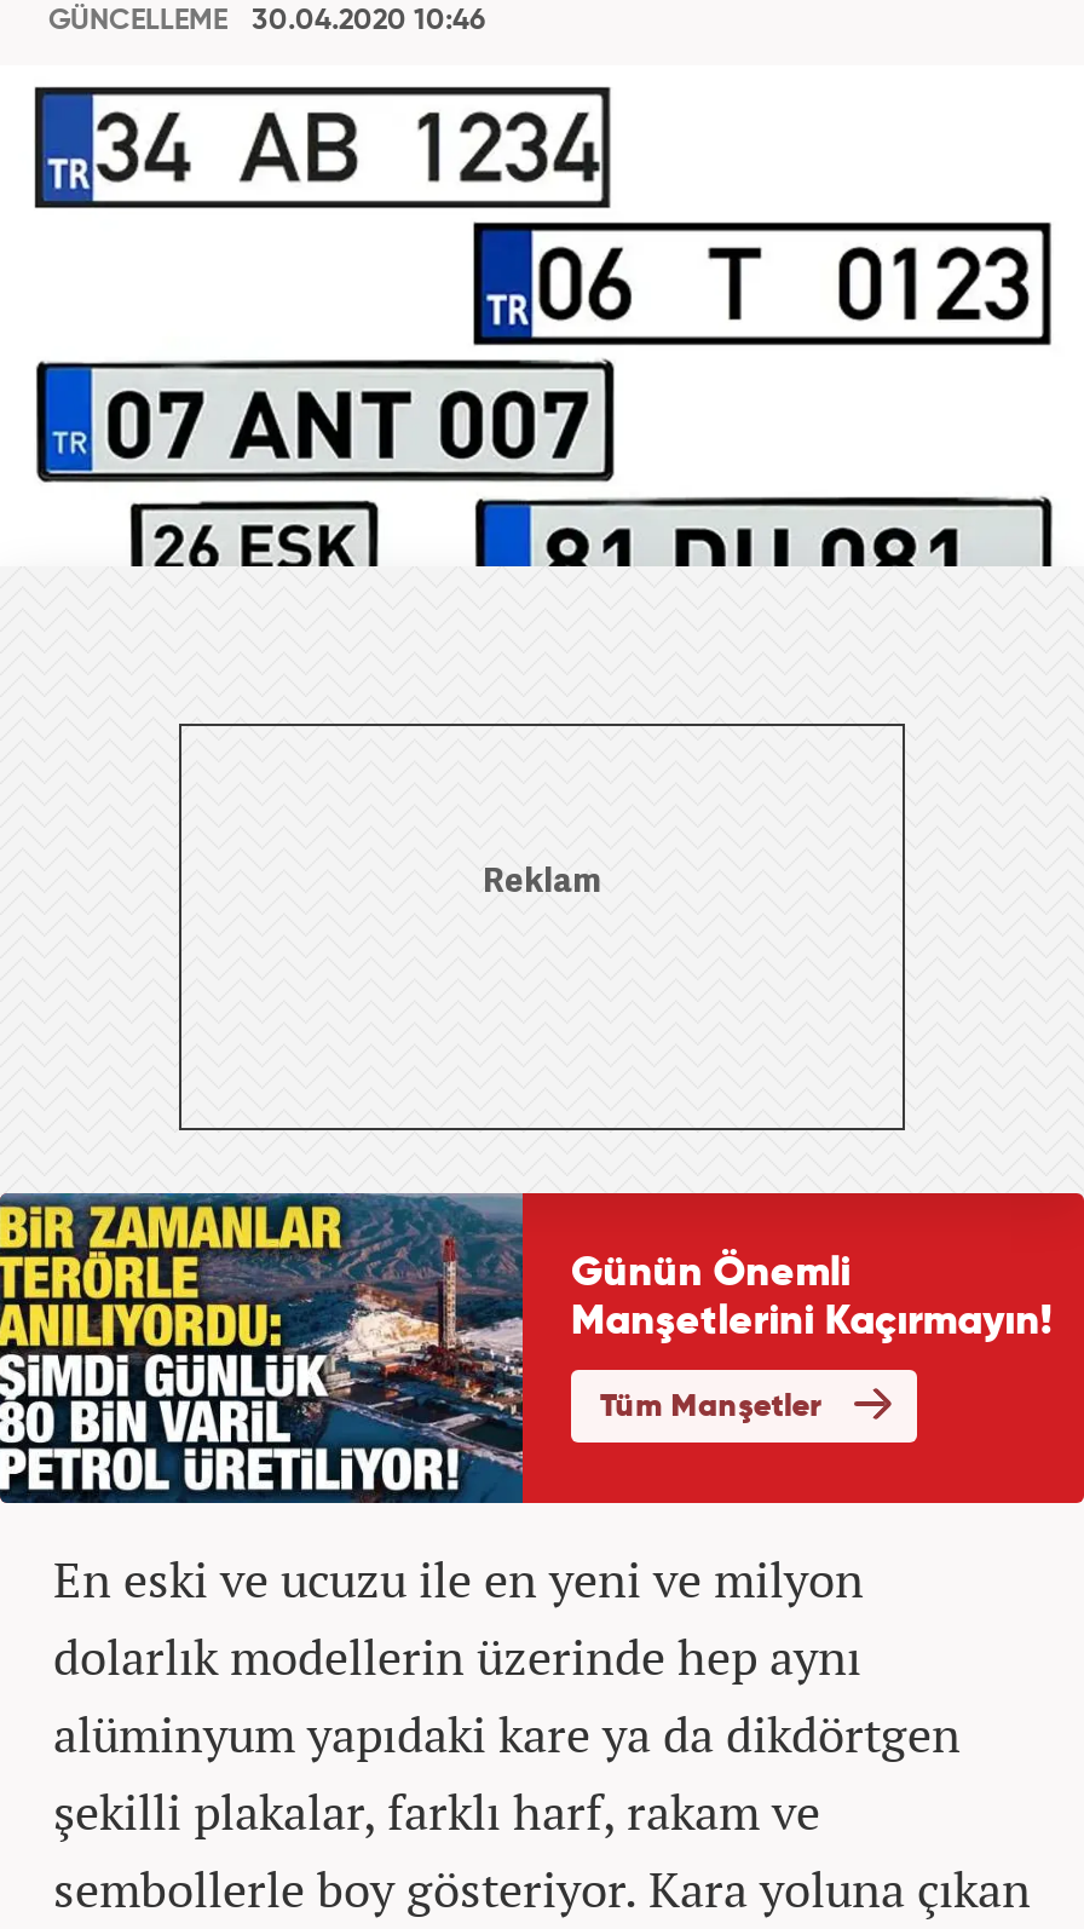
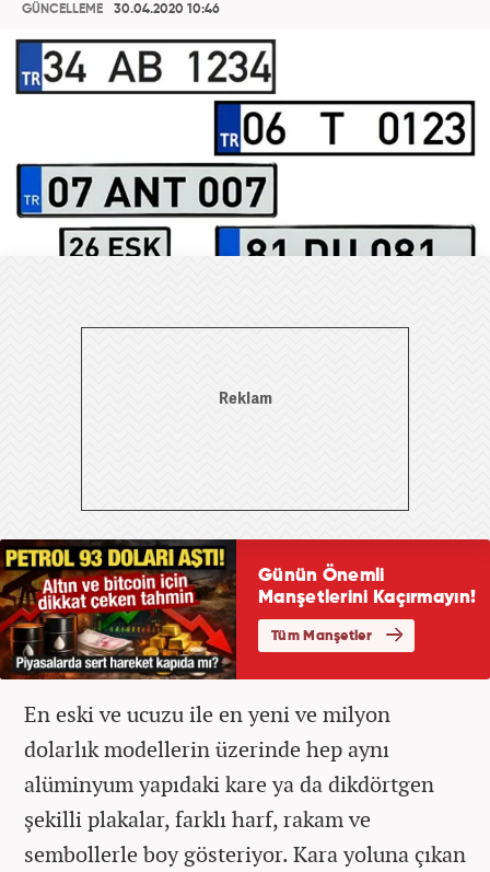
[7,1191,525,1505] [image] -> [3,538,237,681] [image]

